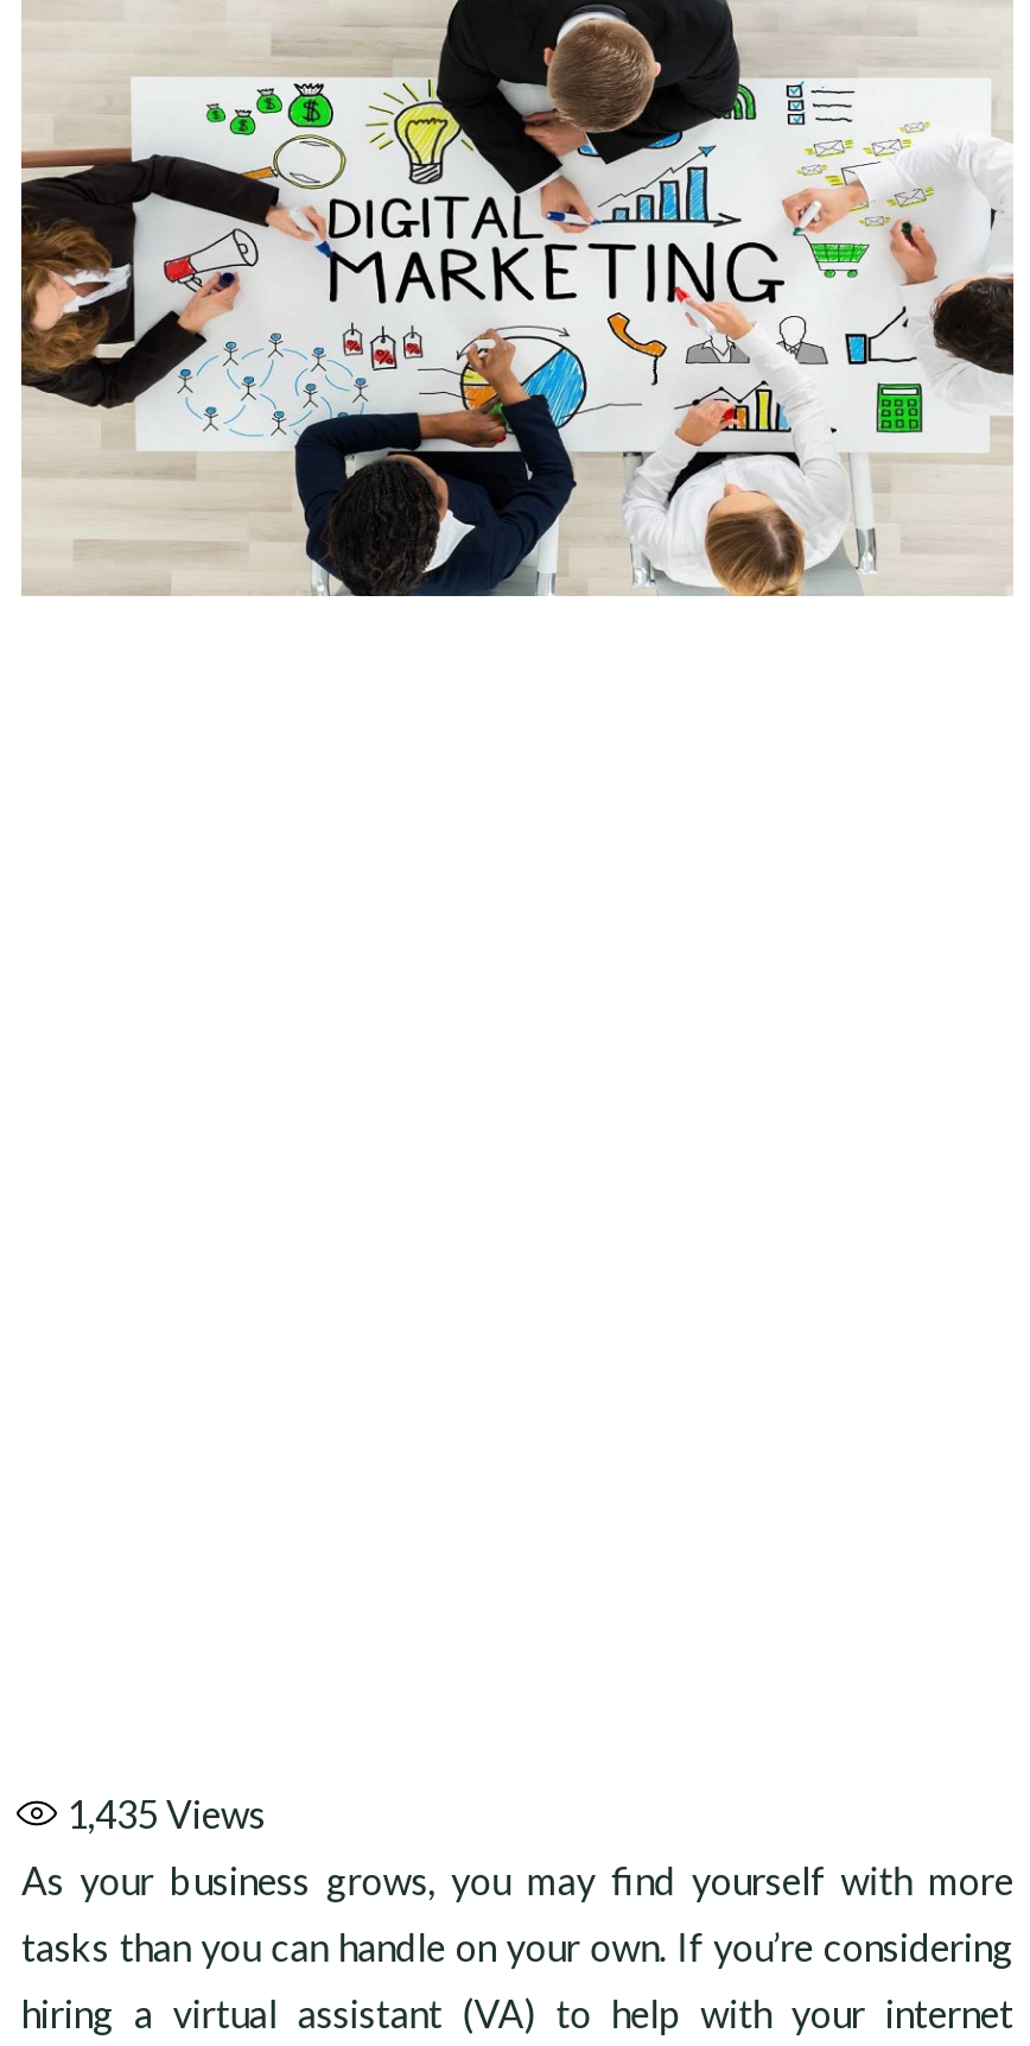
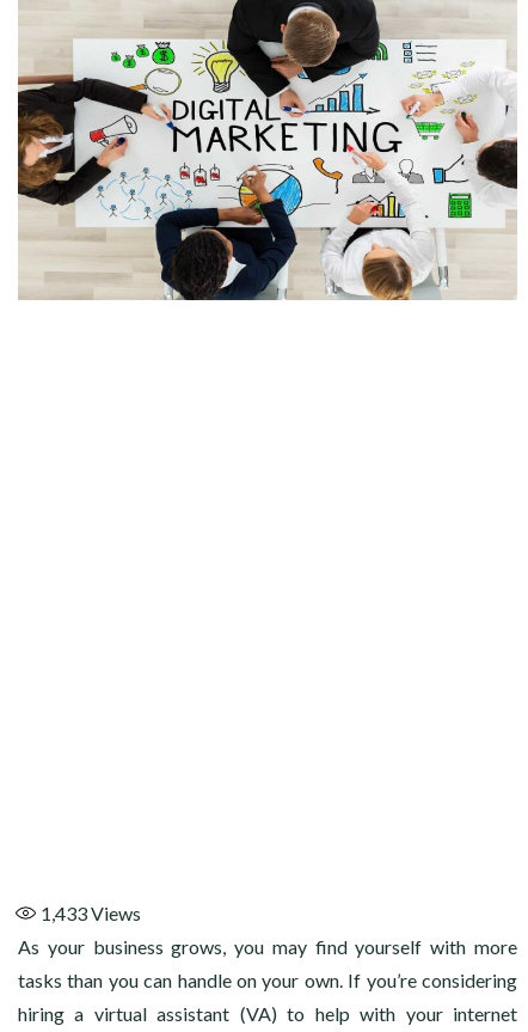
[66,1791,266,1836] 1,435 Views -> [41,901,141,924] 1,433 Views

